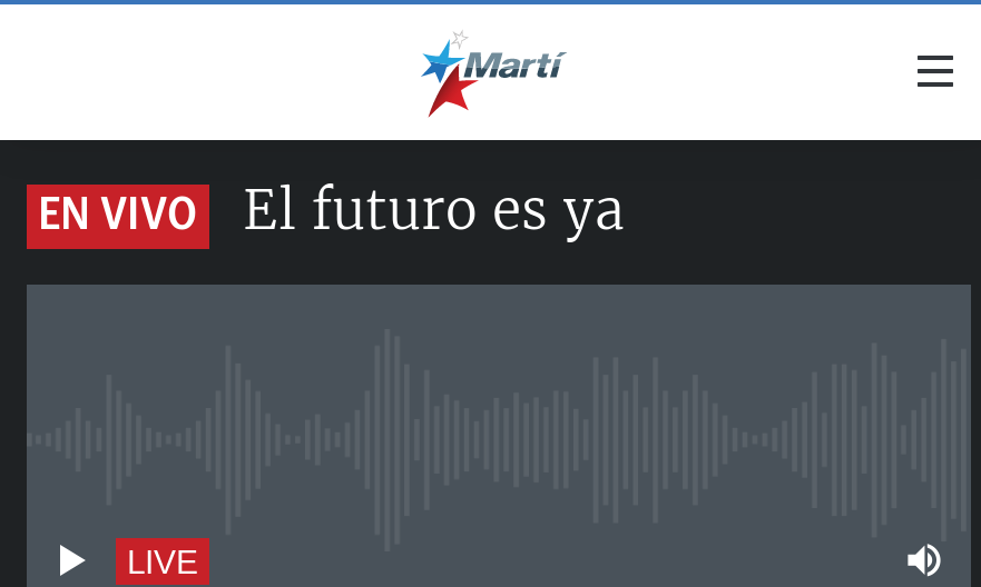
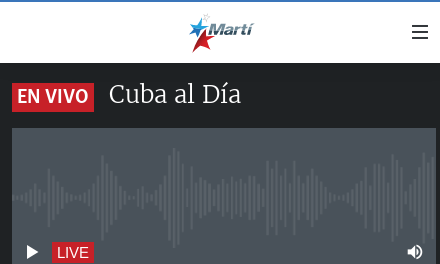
[243,176,624,245] El futuro es ya -> [109,79,241,110] Cuba al Día

